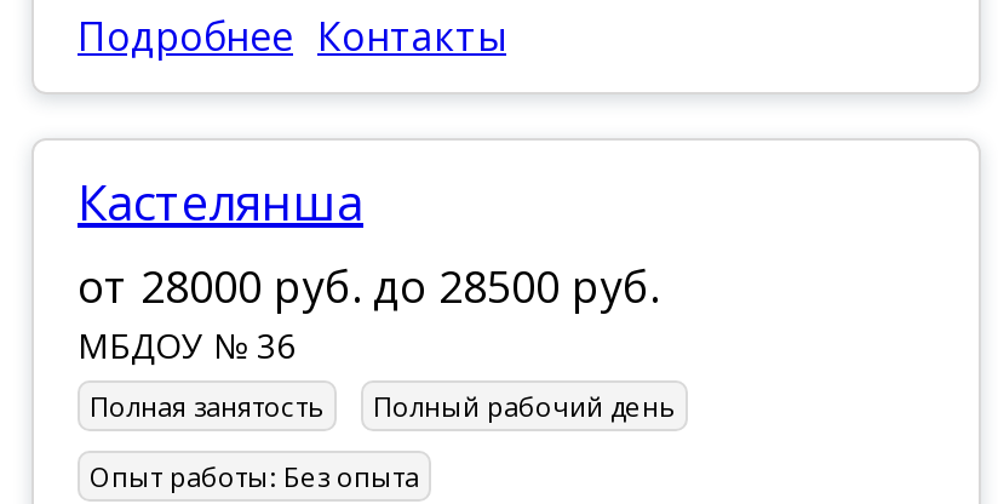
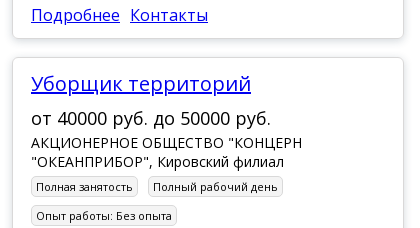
[78,169,659,368] Кастелянша | от 28000 руб. до 28500 руб. | МБДОУ № 36 -> [31,70,302,171] Уборщик территорий | от 40000 руб. до 50000 руб. | АКЦИОНЕРНОЕ ОБЩЕСТВО "КОНЦЕРН | "ОКЕАНПРИБОР", Кировский филиал

